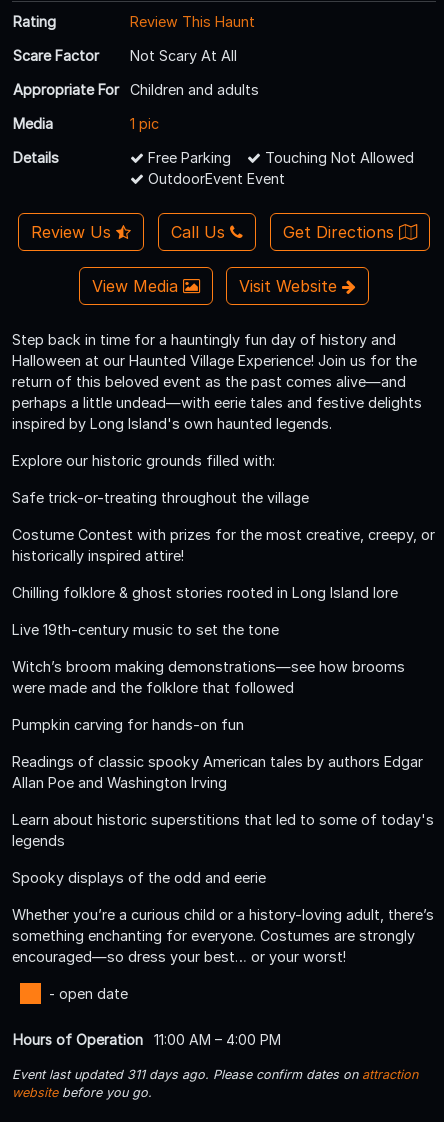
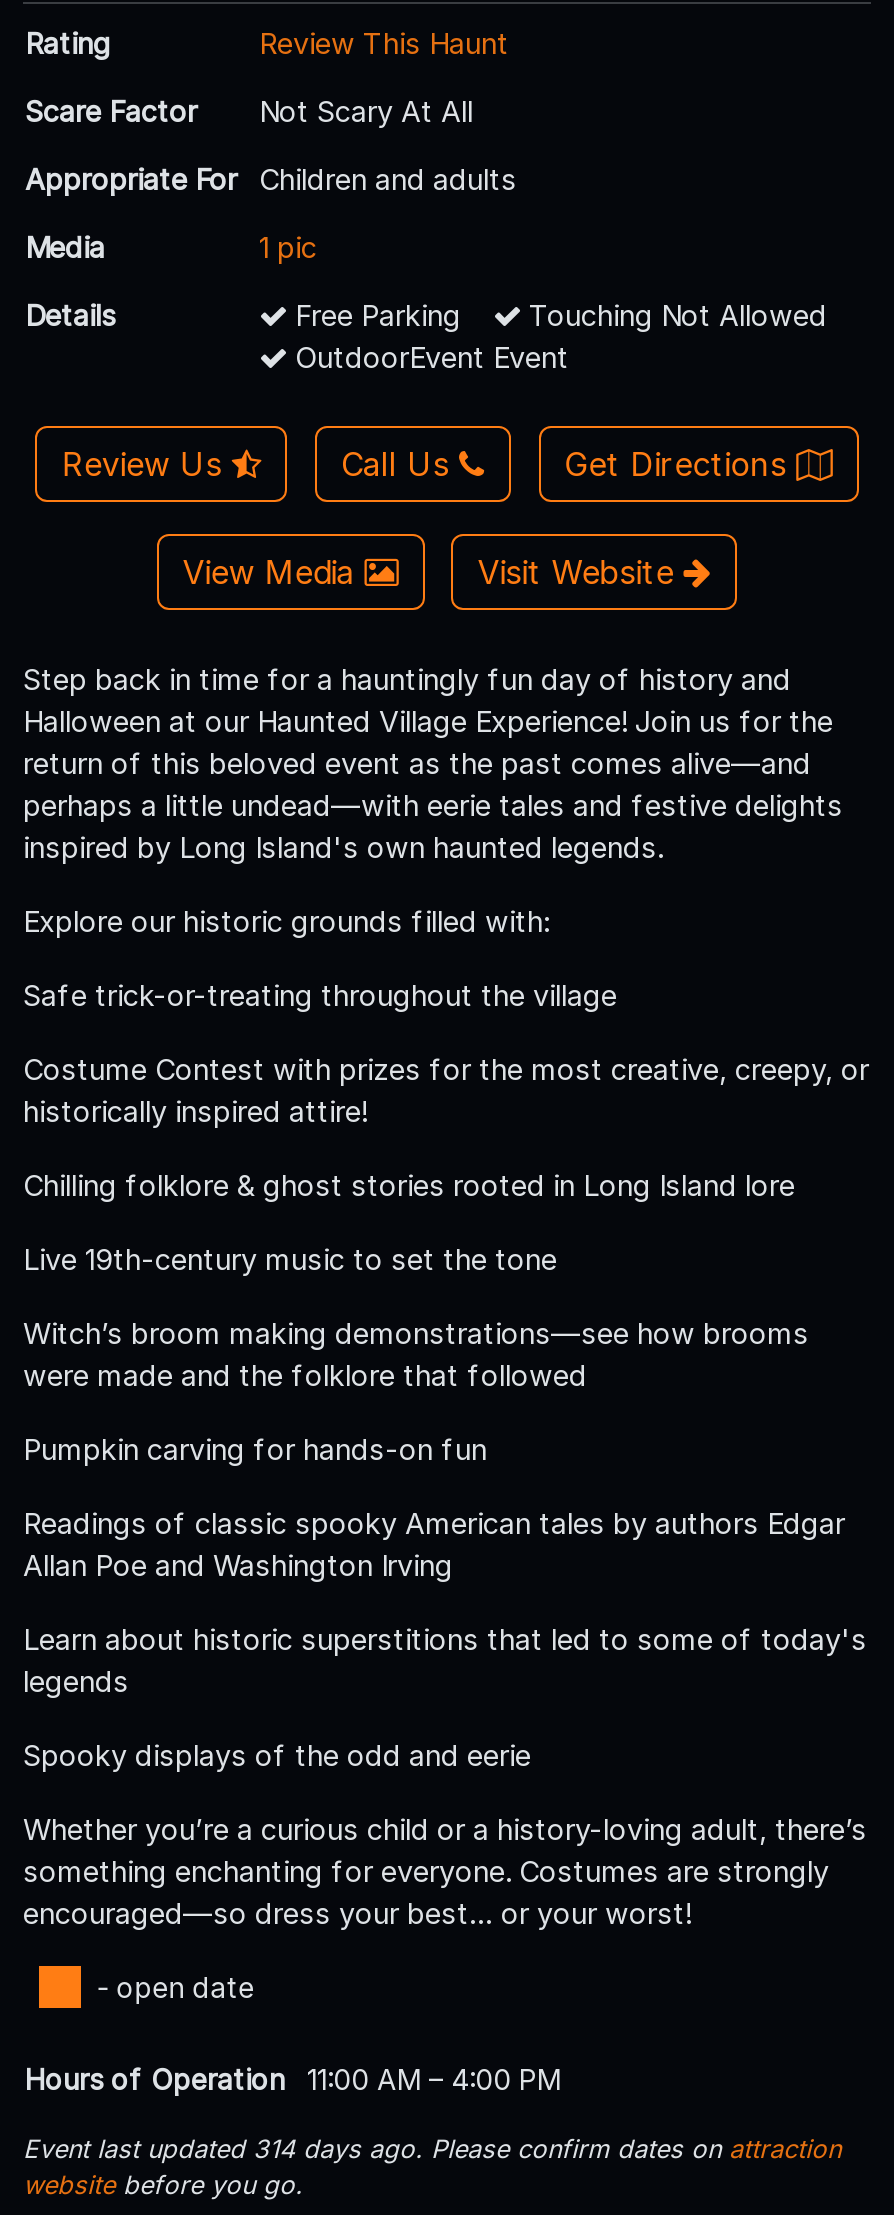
[12,1066,418,1081] Event last updated 311 days ago. Please confirm dates on attraction -> [23,2133,841,2163] Event last updated 314 days ago. Please confirm dates on attraction

